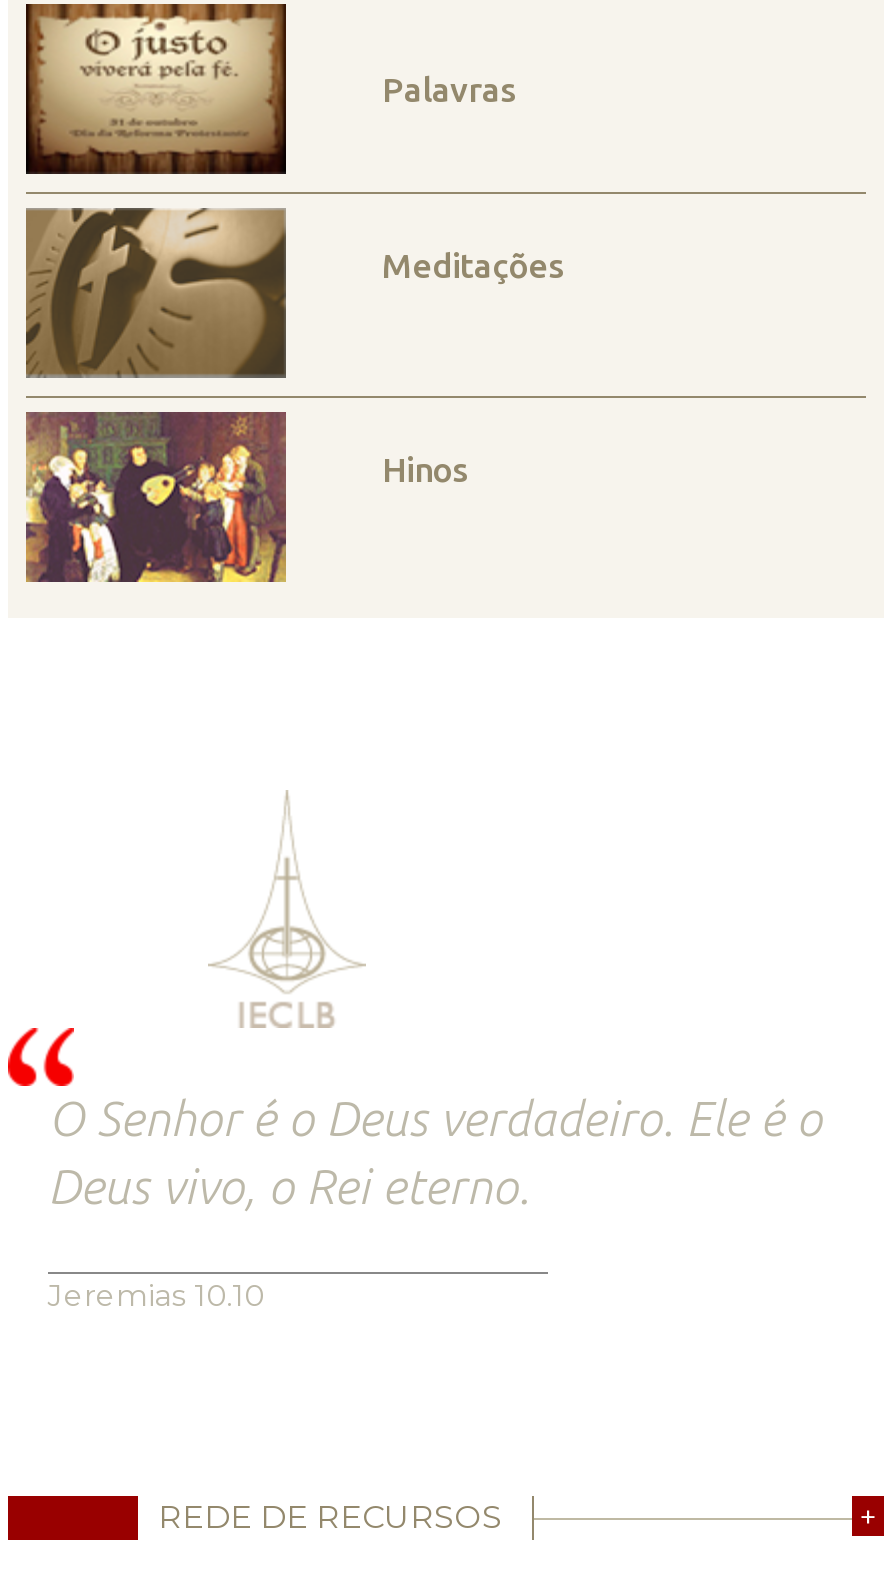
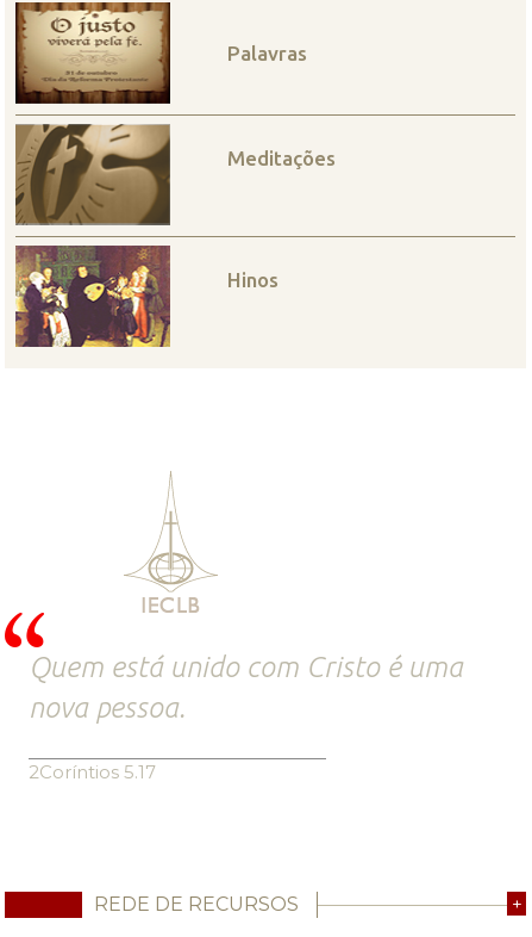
[48,1092,822,1214] O Senhor é o Deus verdadeiro. Ele é o | Deus vivo, o Rei eterno. -> [29,651,463,723] Quem está unido com Cristo é uma | nova pessoa.
[48,1276,264,1314] Jeremias 10.10 -> [29,760,156,783] 2Coríntios 5.17

